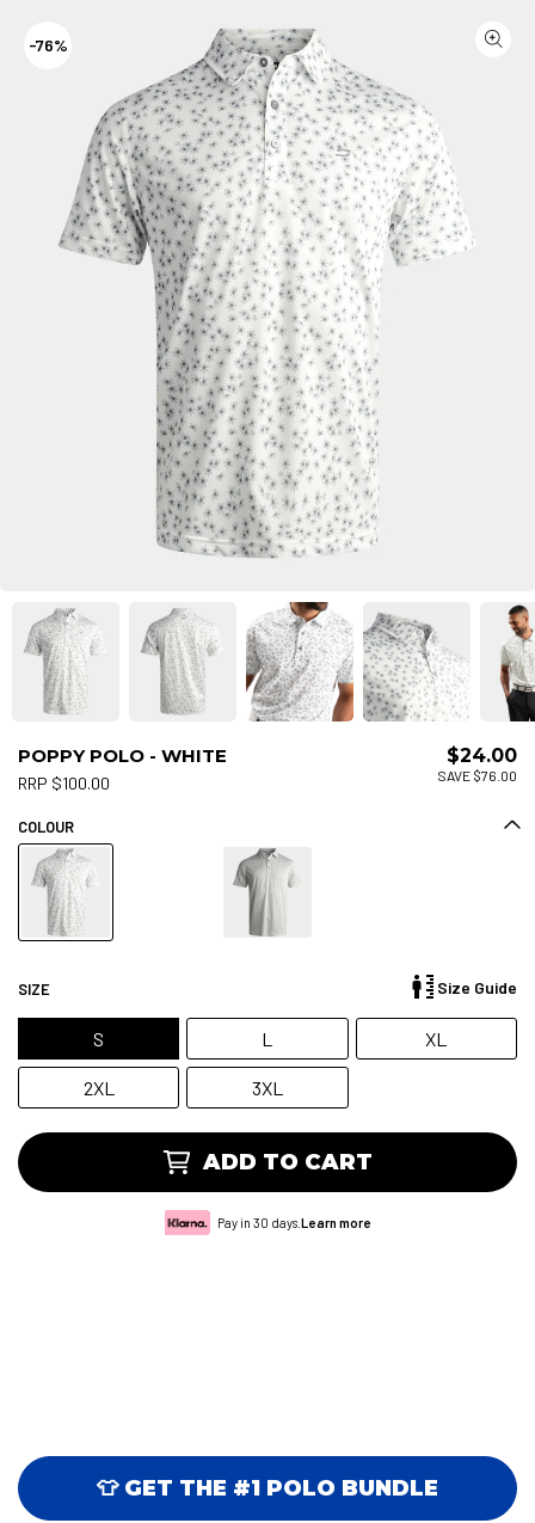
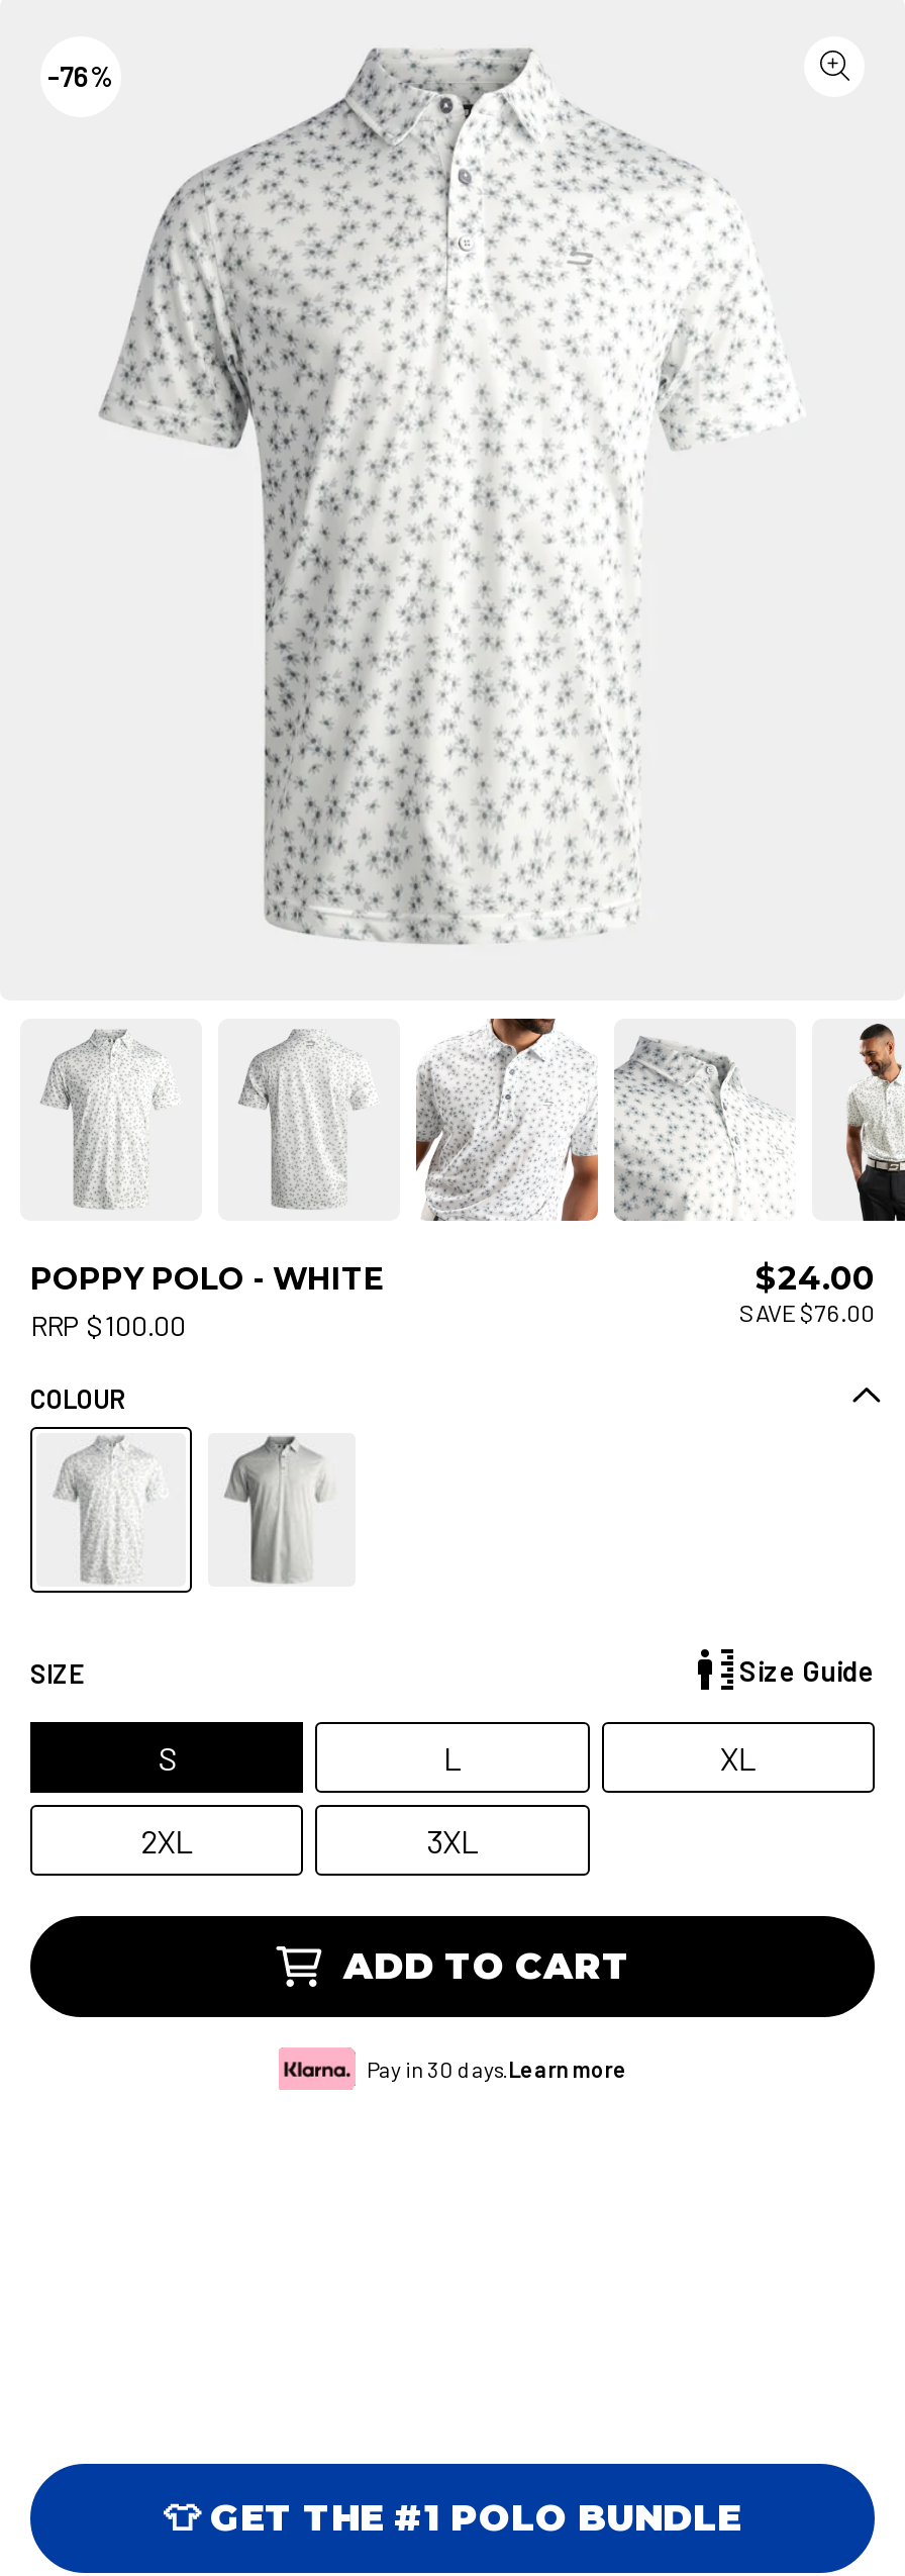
none -> [222,1435,329,1585] [image]
[232,847,296,938] [image] -> none

